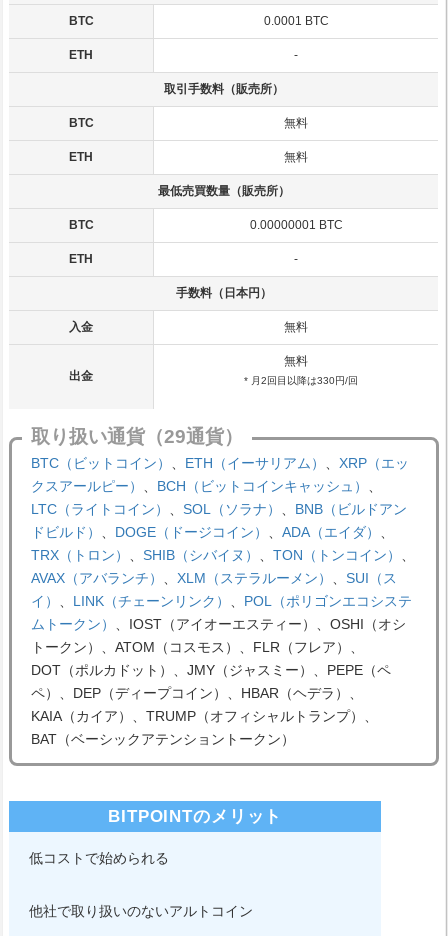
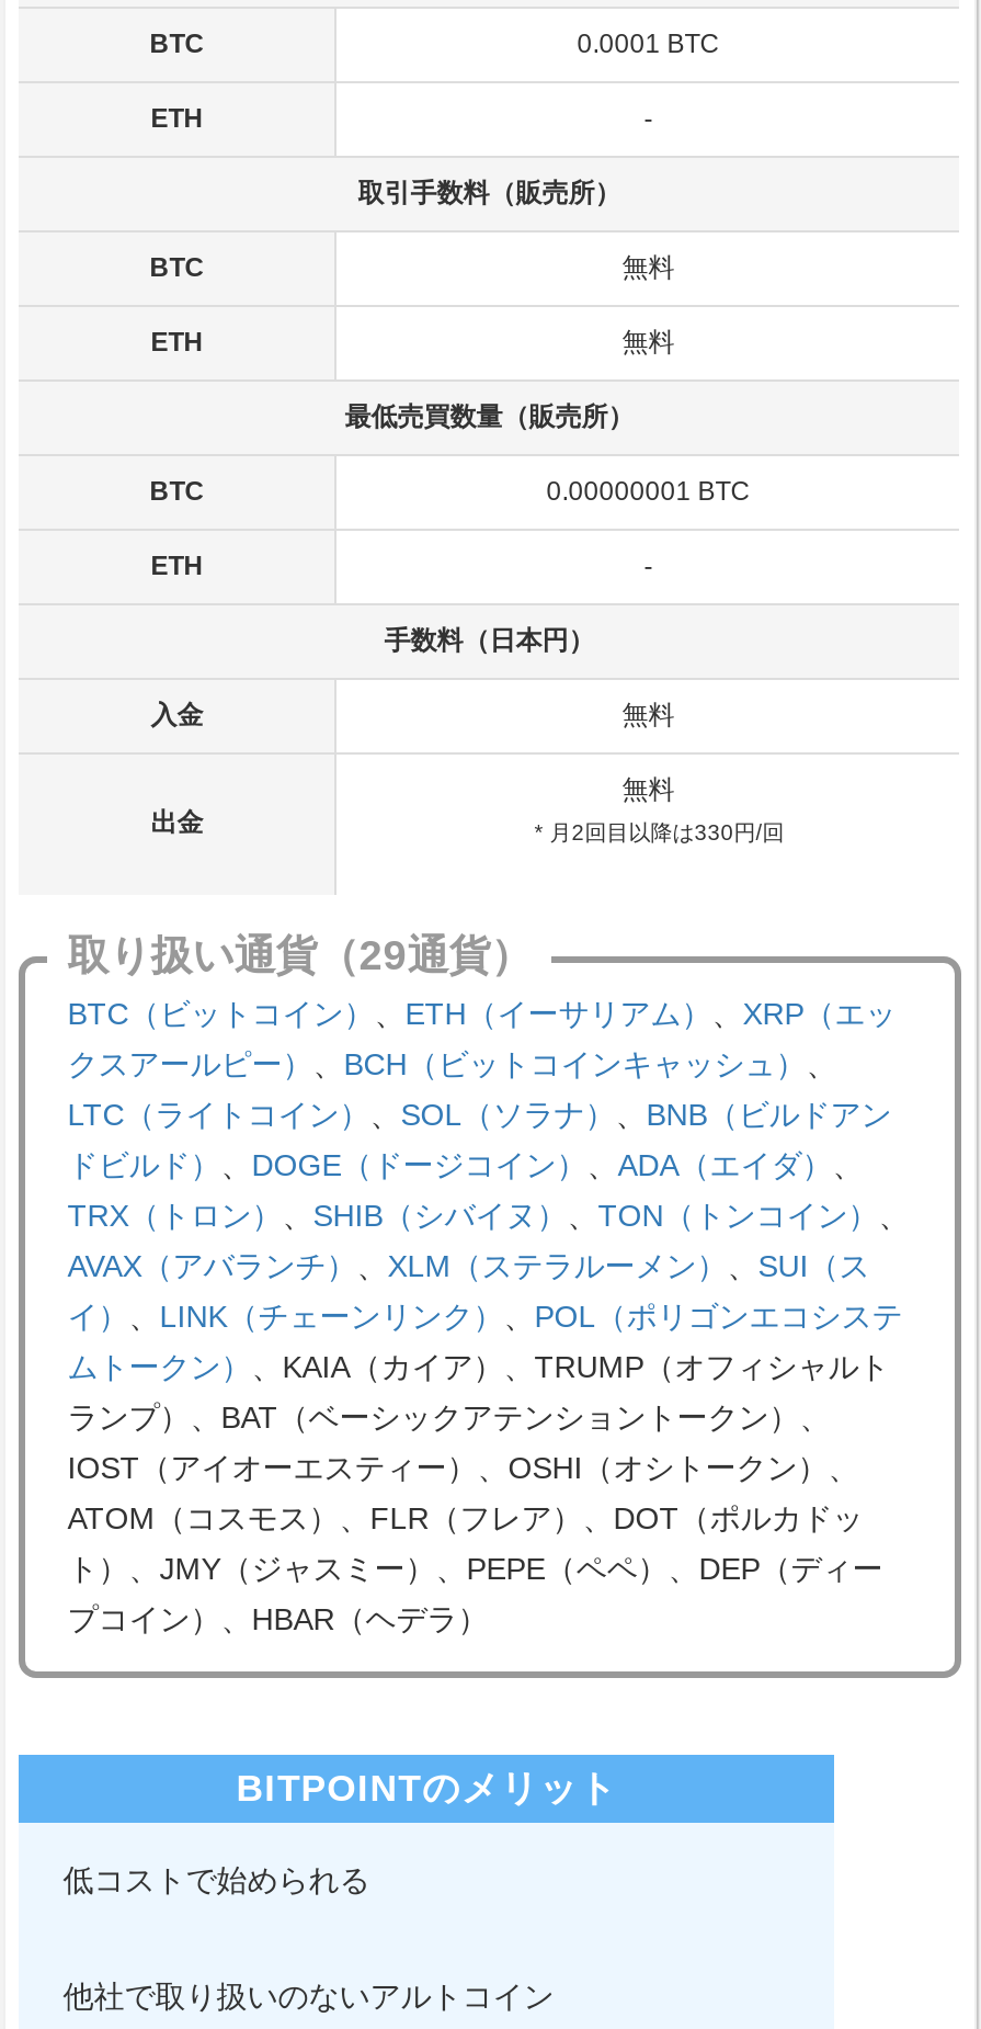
[31,616,406,747] ムトークン）、IOST（アイオーエスティー）、OSHI（オシ | トークン）、ATOM（コスモス）、FLR（フレア）、 | DOT（ポルカドット）、JMY（ジャスミー）、PEPE（ペ | ペ）、DEP（ディープコイン）、HBAR（ヘデラ）、 | KAIA（カイア）、TRUMP（オフィシャルトランプ）、 | BAT（ベーシックアテンショントークン） -> [67,1349,889,1636] ムトークン）、KAIA（カイア）、TRUMP（オフィシャルト | ランプ）、BAT（ベーシックアテンショントークン）、 | IOST（アイオーエスティー）、OSHI（オシトークン）、 | ATOM（コスモス）、FLR（フレア）、DOT（ポルカドッ | ト）、JMY（ジャスミー）、PEPE（ペペ）、DEP（ディー | プコイン）、HBAR（ヘデラ）

